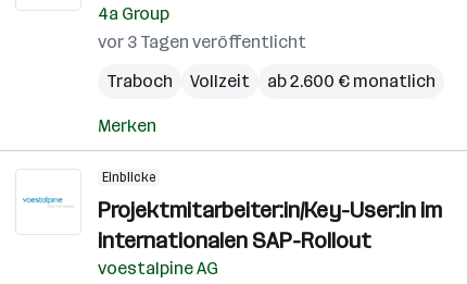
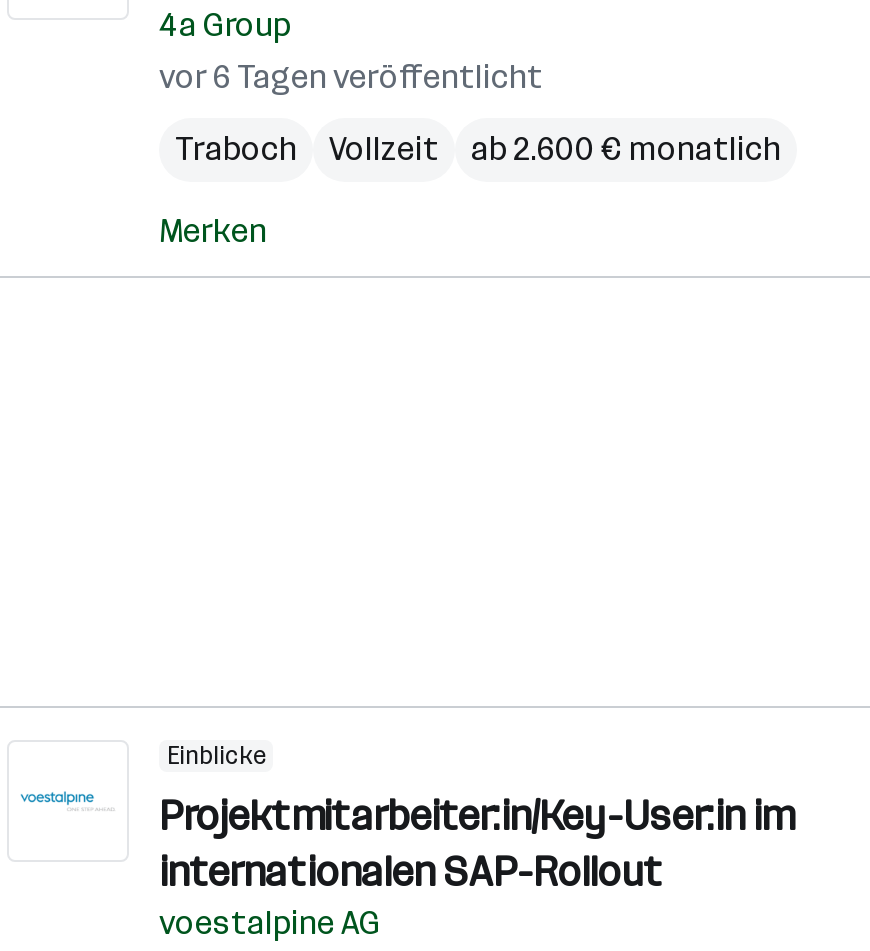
[98,32,306,52] vor 3 Tagen veröffentlicht -> [159,58,543,96] vor 6 Tagen veröffentlicht

